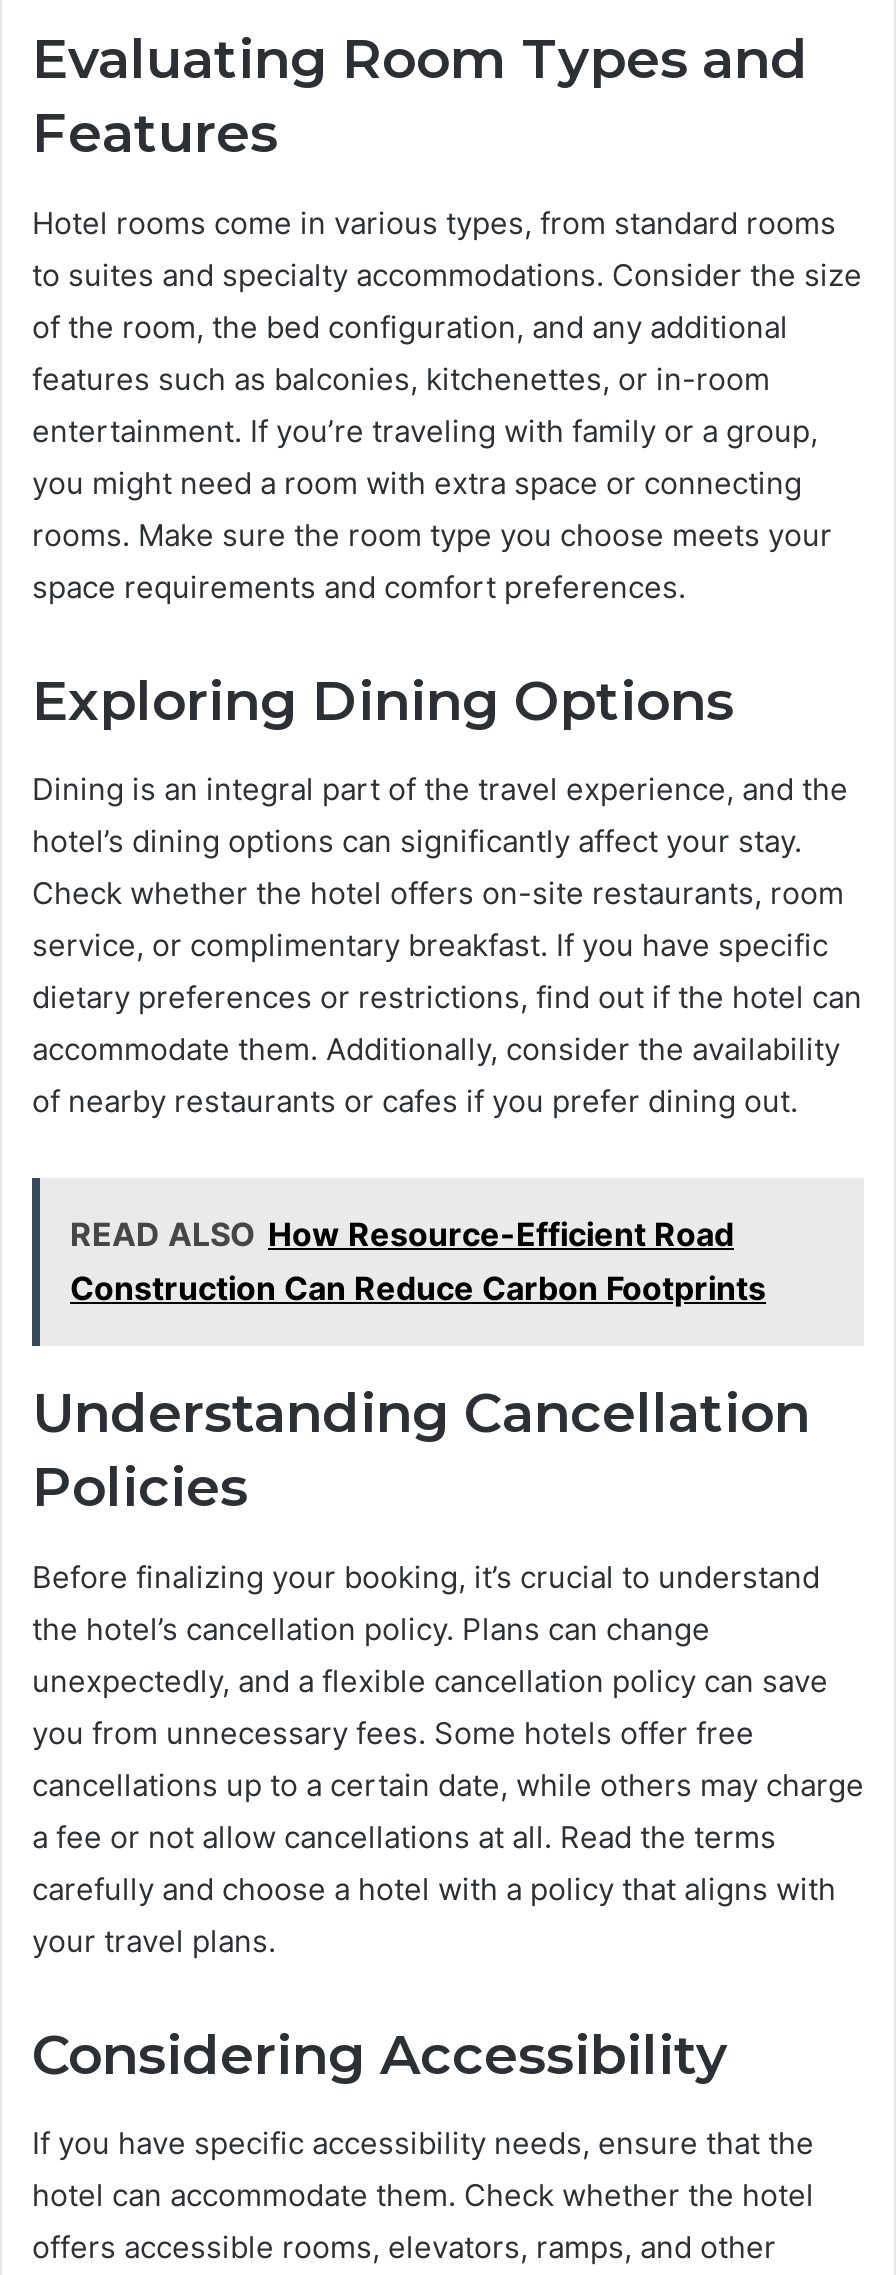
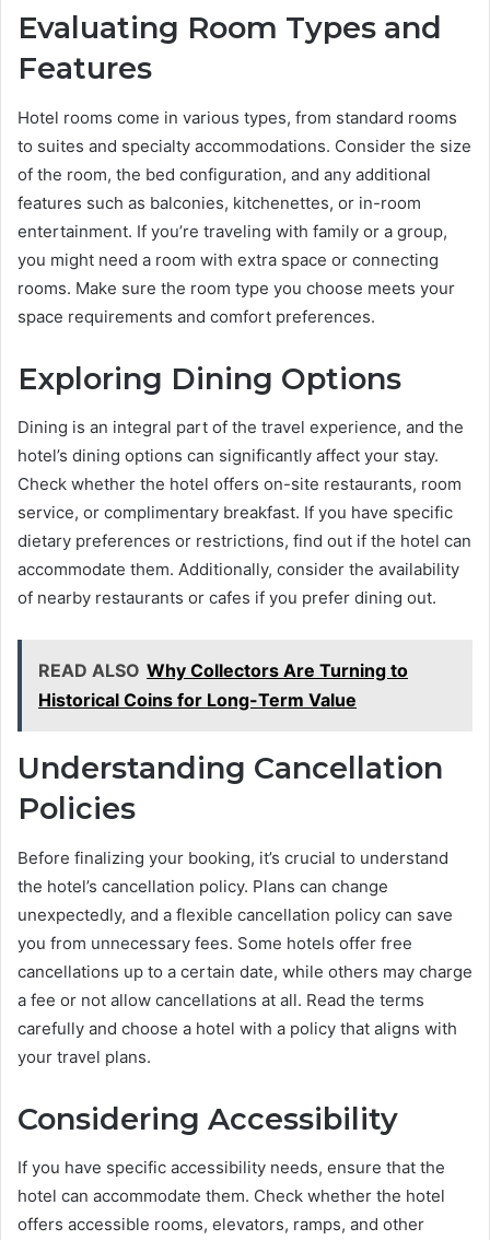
[70,1215,766,1309] READ ALSO How Resource-Efficient Road | Construction Can Reduce Carbon Footprints -> [38,660,408,711] READ ALSO Why Collectors Are Turning to | Historical Coins for Long-Term Value

